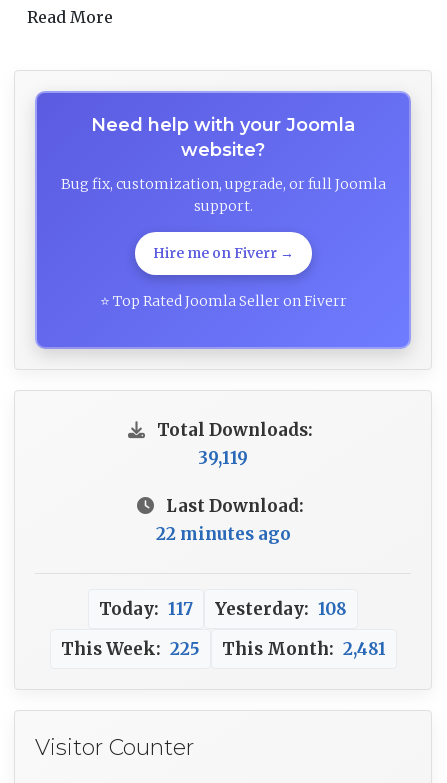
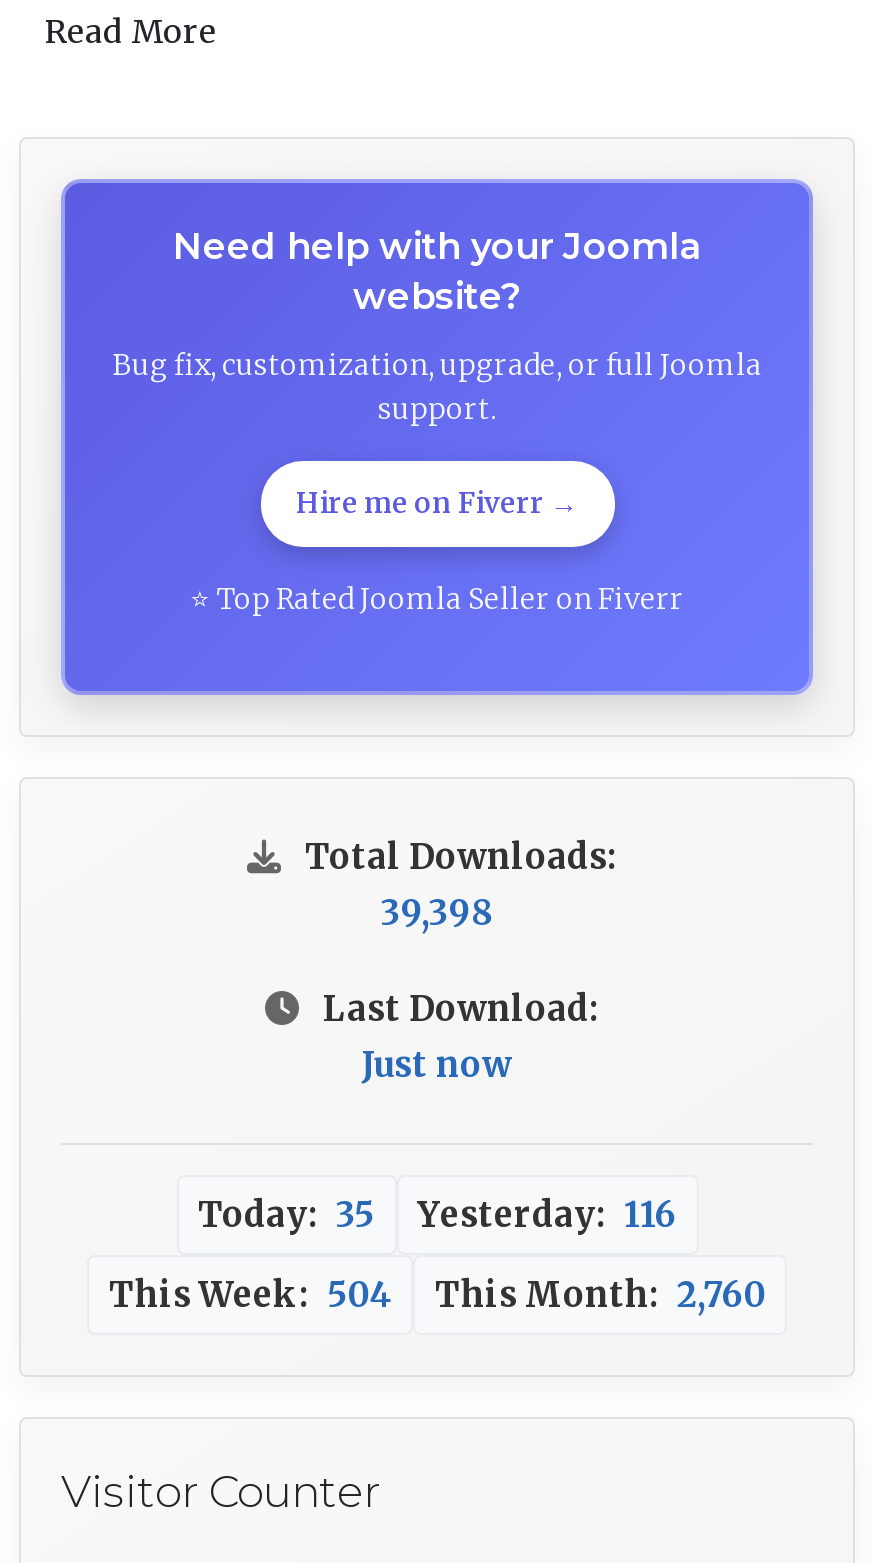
[198,447,248,469] 39,119 -> [381,891,493,935] 39,398
[155,523,290,545] 22 minutes ago -> [362,1043,512,1087] Just now
[99,598,347,620] Today: 117 | Yesterday: 108 -> [198,1193,676,1237] Today: 35 | Yesterday: 116
[60,638,385,660] This Week: 225 | This Month: 2,481 -> [109,1273,765,1317] This Week: 504 | This Month: 2,760

